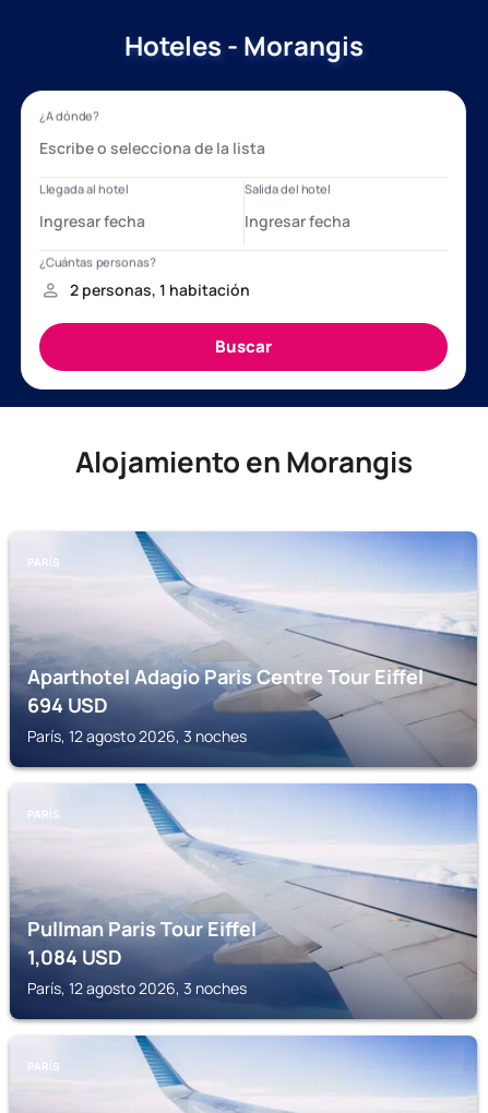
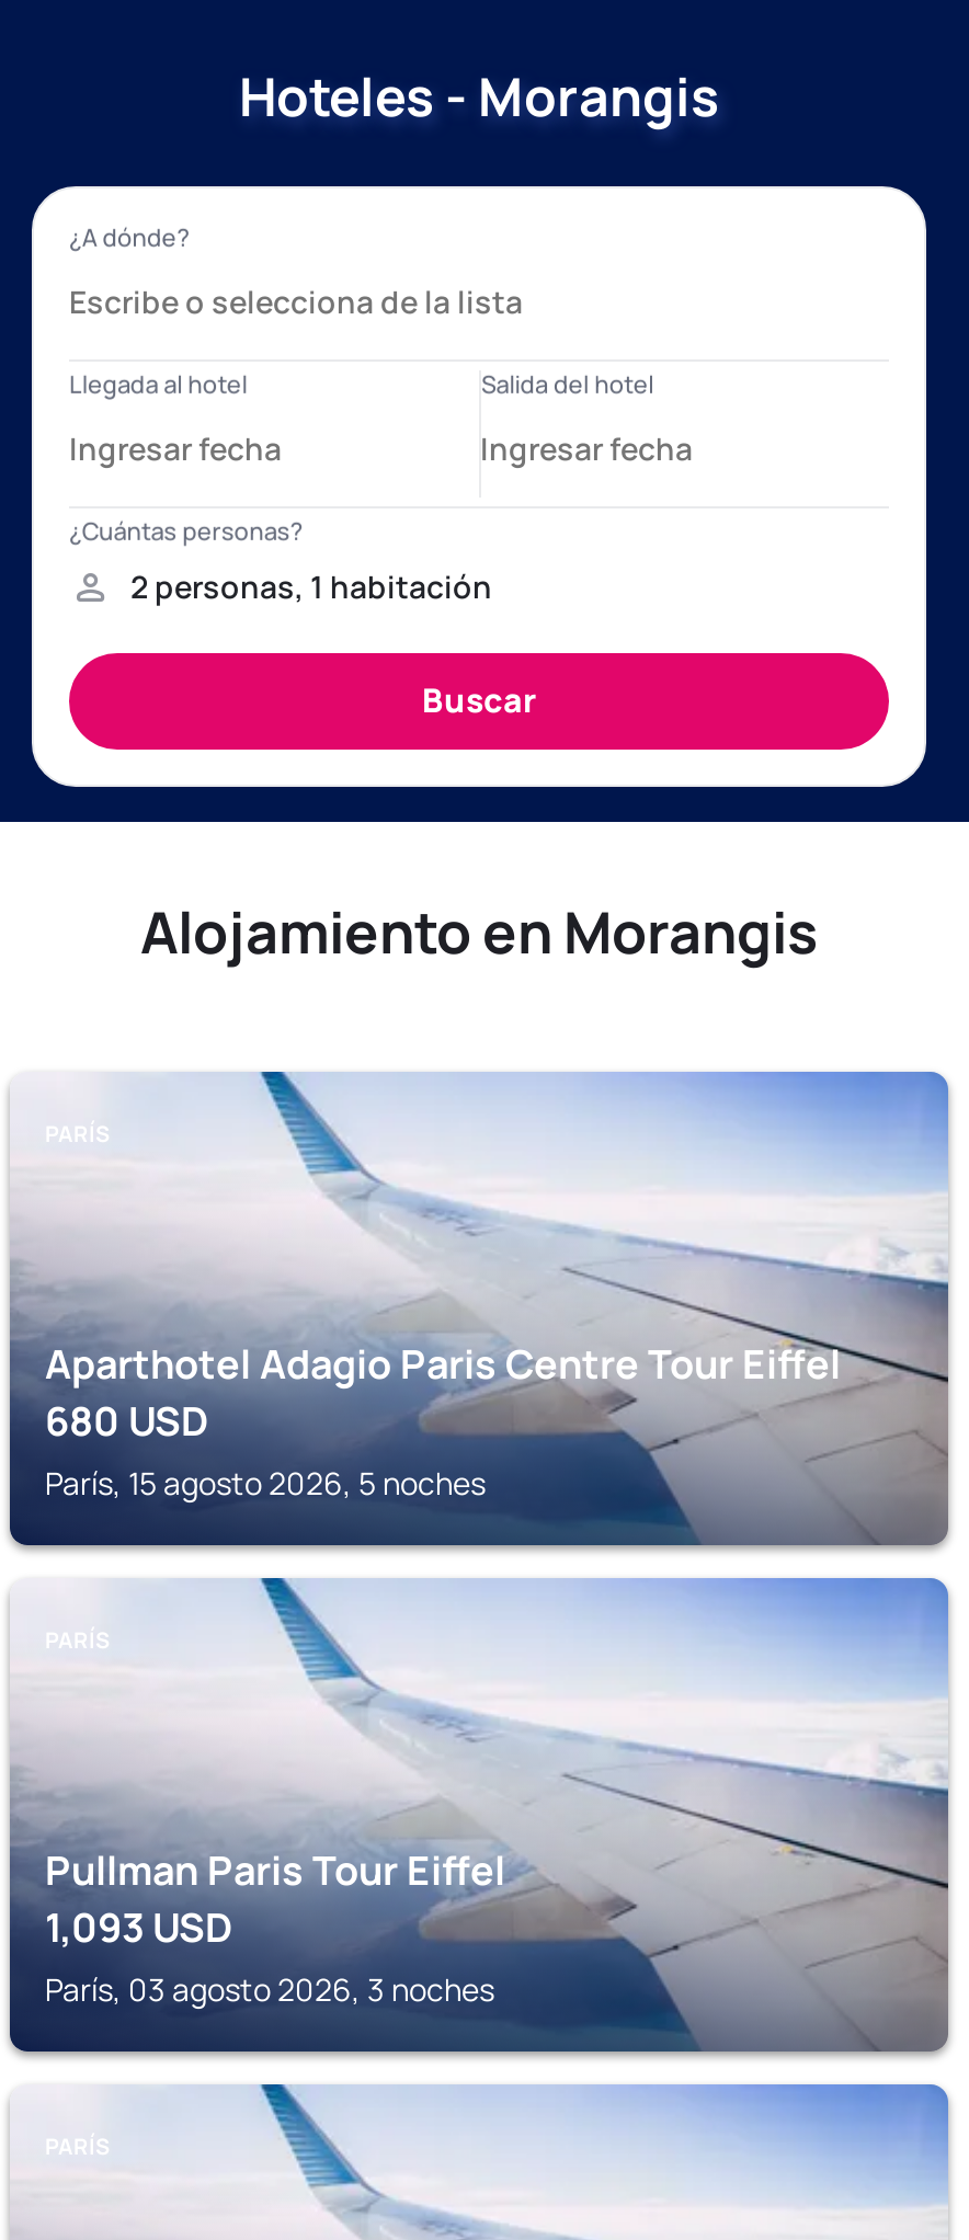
[27,692,108,718] 694 USD -> [45,1394,209,1447] 680 USD
[27,726,247,746] París, 12 agosto 2026, 3 noches -> [45,1462,486,1504] París, 15 agosto 2026, 5 noches
[27,944,122,970] 1,084 USD -> [45,1900,233,1953] 1,093 USD
[27,978,247,998] París, 12 agosto 2026, 3 noches -> [45,1968,494,2010] París, 03 agosto 2026, 3 noches

